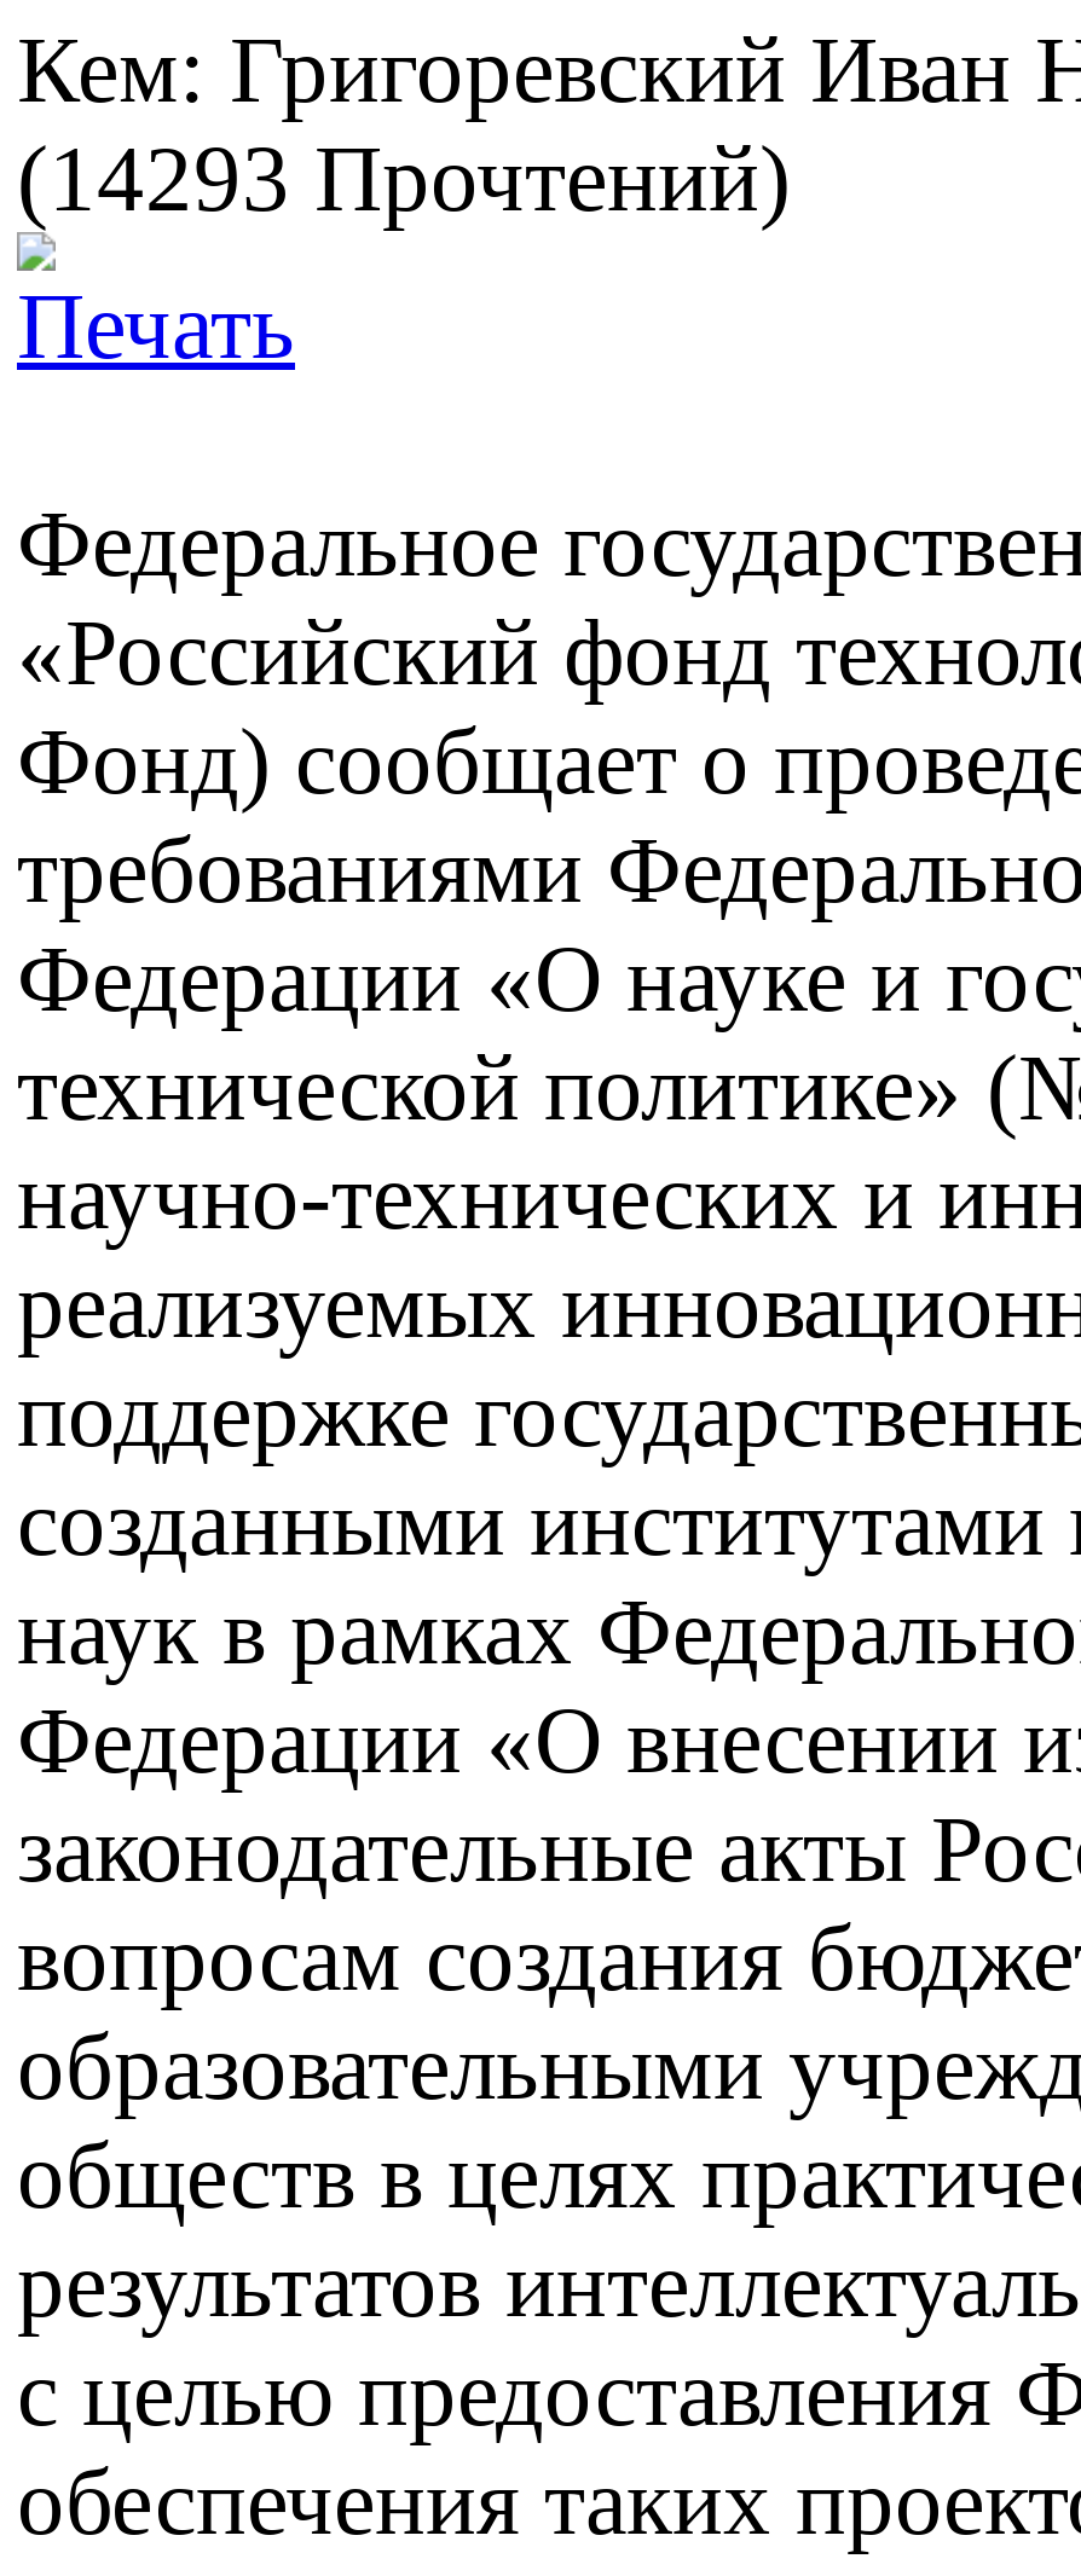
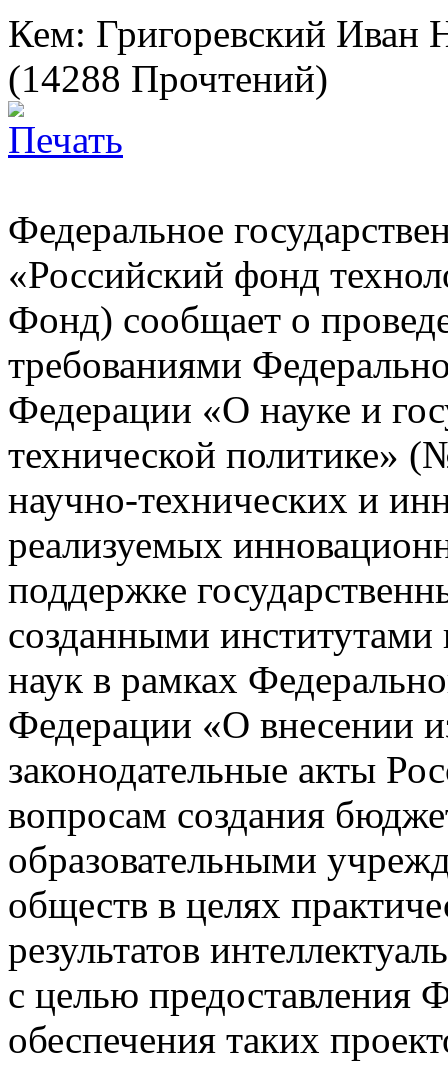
[17,125,791,229] (14293 Прочтений) -> [8,57,328,100] (14288 Прочтений)

